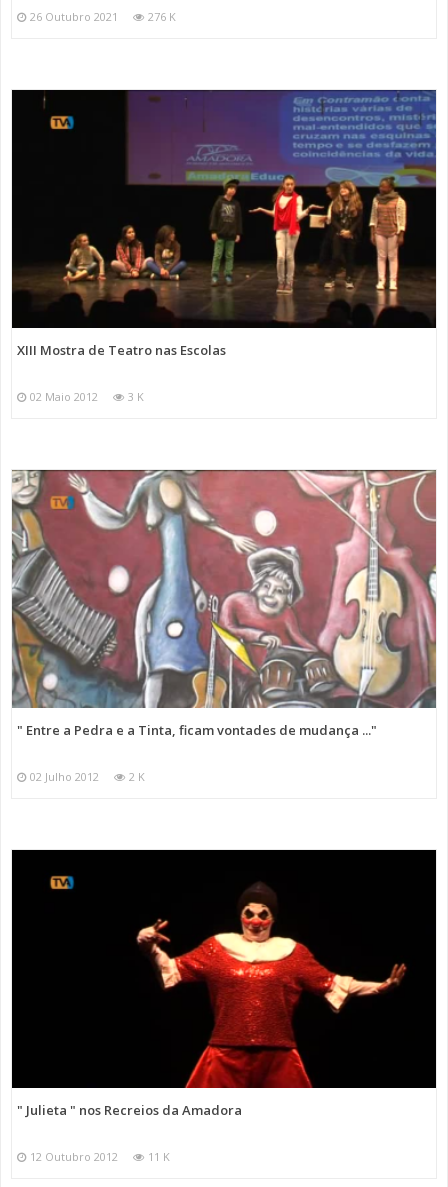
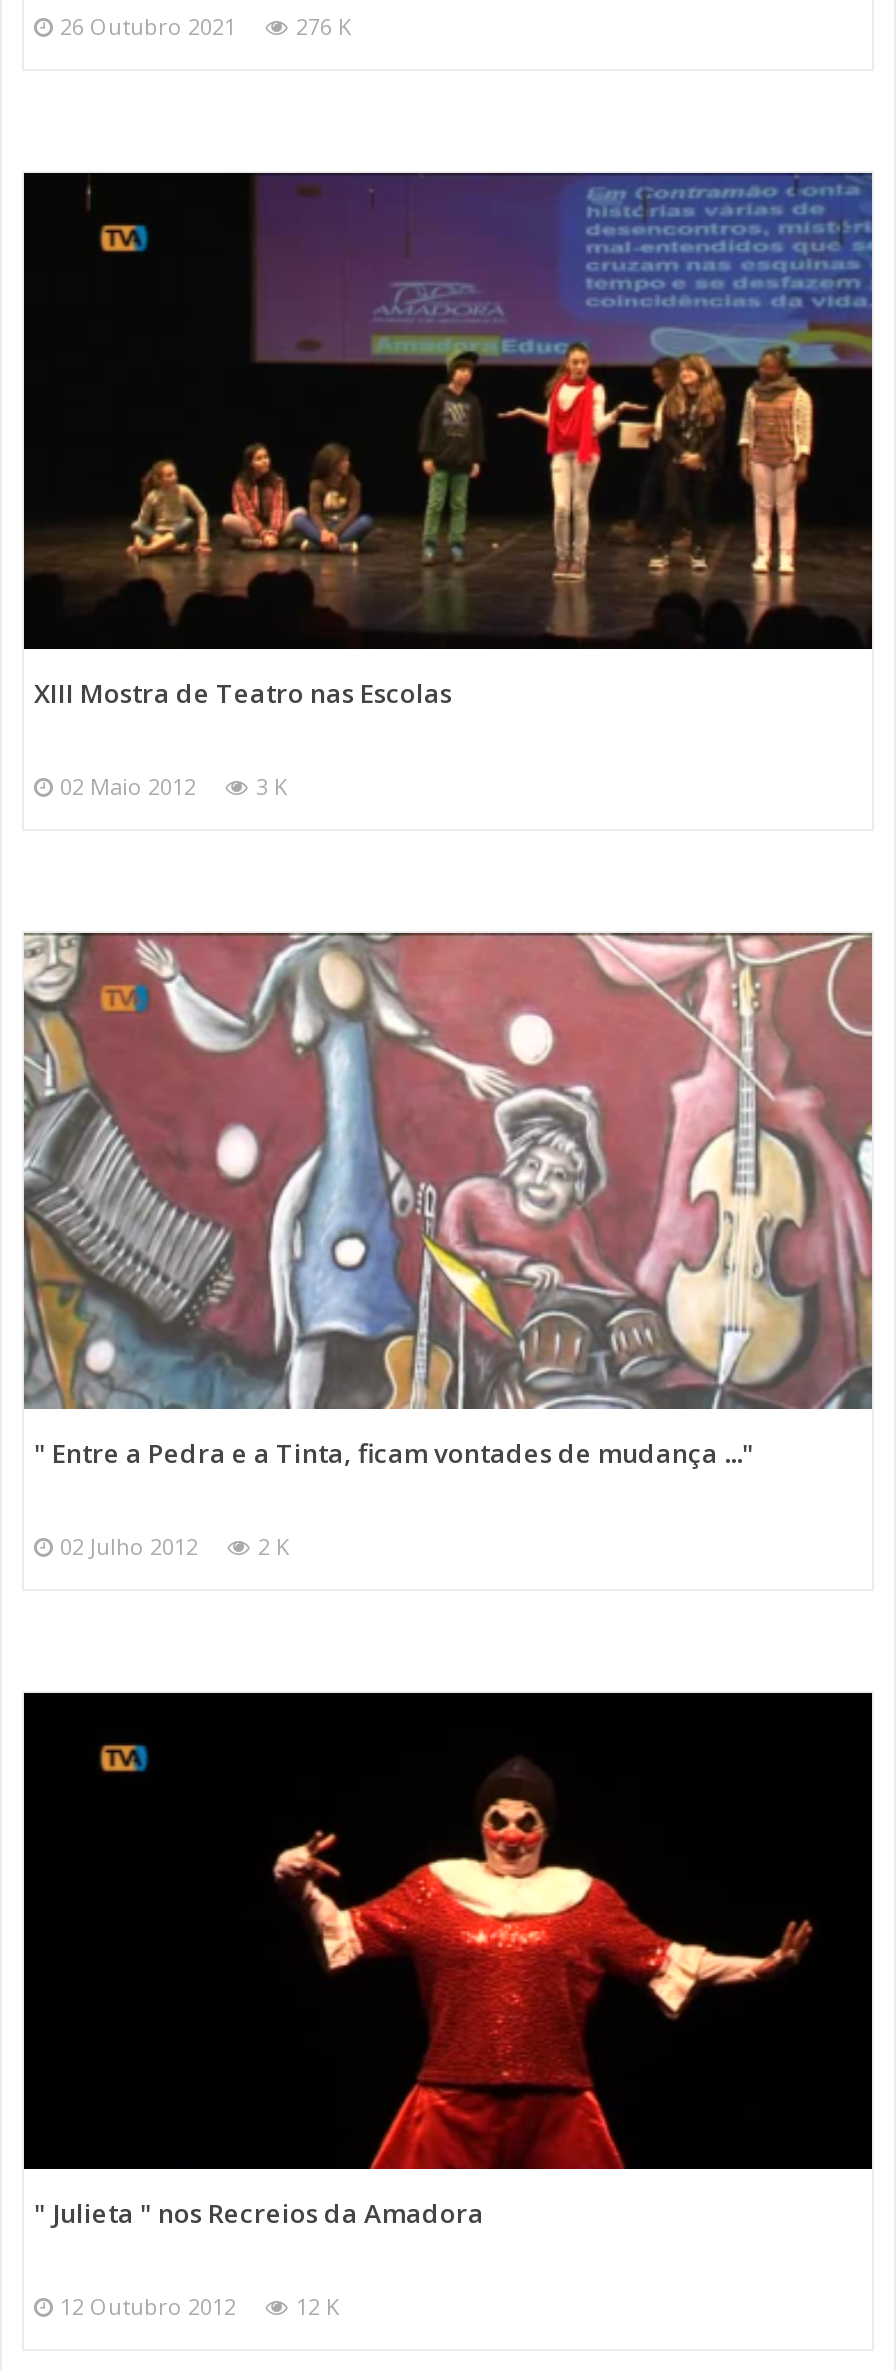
[30,1148,170,1163] 12 Outubro 2012 11 K -> [60,2290,340,2320] 12 Outubro 2012 12 K

